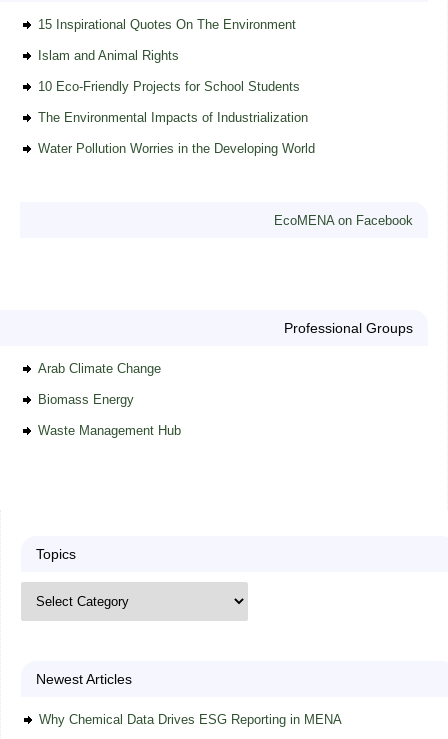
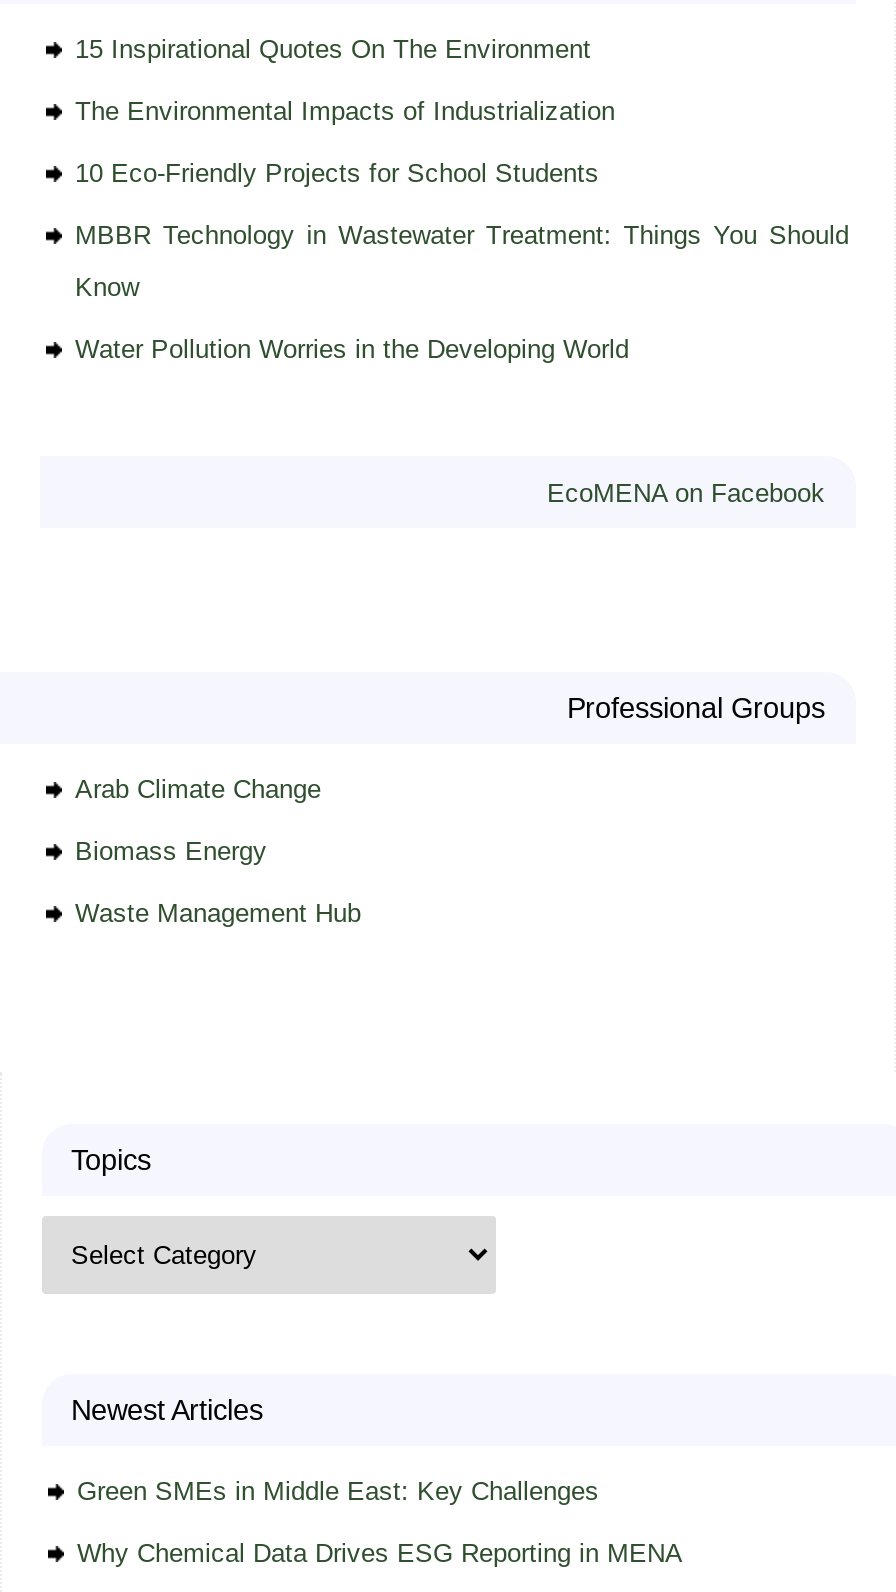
[37,48,178,63] Islam and Animal Rights -> none
none -> [75,220,849,302] MBBR Technology in Wastewater Treatment: Things You Should | Know
moved [37,110,307,125] -> [75,96,615,126]: The Environmental Impacts of Industrialization
none -> [77,1476,599,1506] Green SMEs in Middle East: Key Challenges

